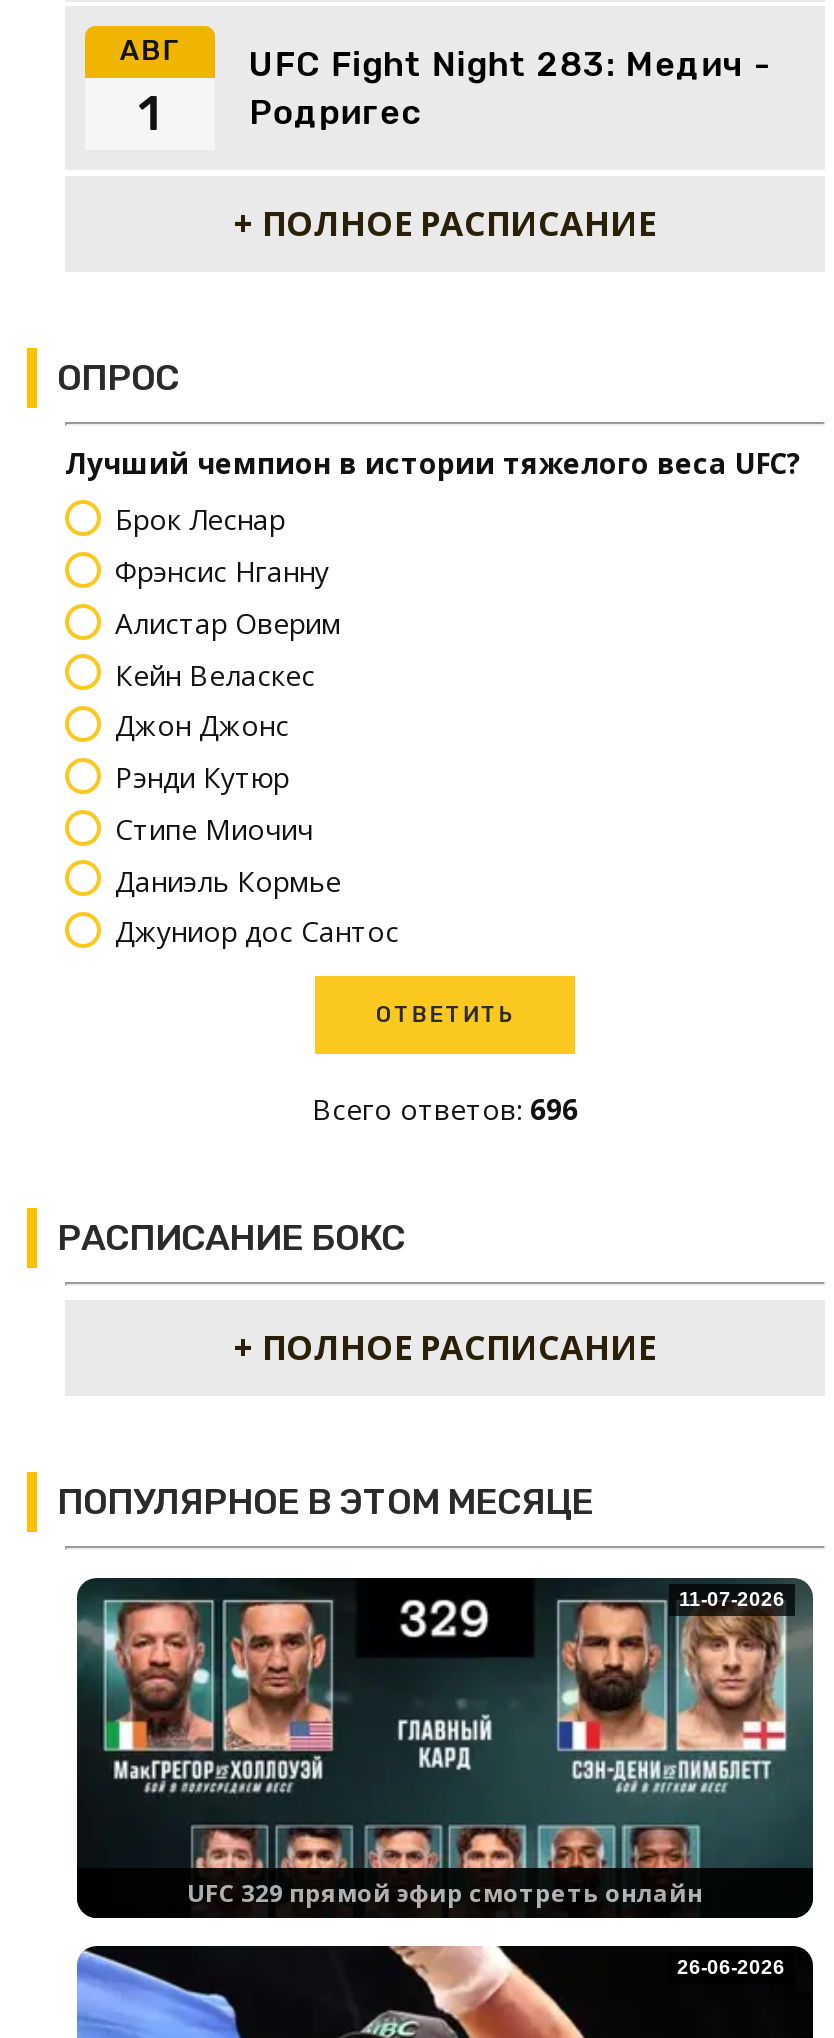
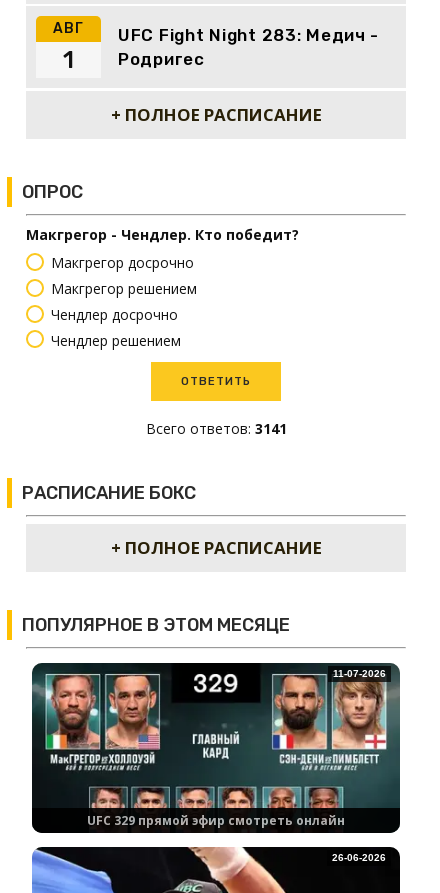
[65,445,801,483] Лучший чемпион в истории тяжелого веса UFC? -> [26,225,299,244] Макгрегор - Чендлер. Кто победит?
[115,500,399,950] Брок Леснар | Фрэнсис Нганну | Алистар Оверим | Кейн Веласкес | Джон Джонс | Рэнди Кутюр | Стипе Миочич | Даниэль Кормье | Джуниор дос Сантос -> [51,253,197,349] Макгрегор досрочно | Макгрегор решением | Чендлер досрочно | Чендлер решением
[312,1090,578,1128] Всего ответов: 696 -> [145,419,286,438] Всего ответов: 3141

